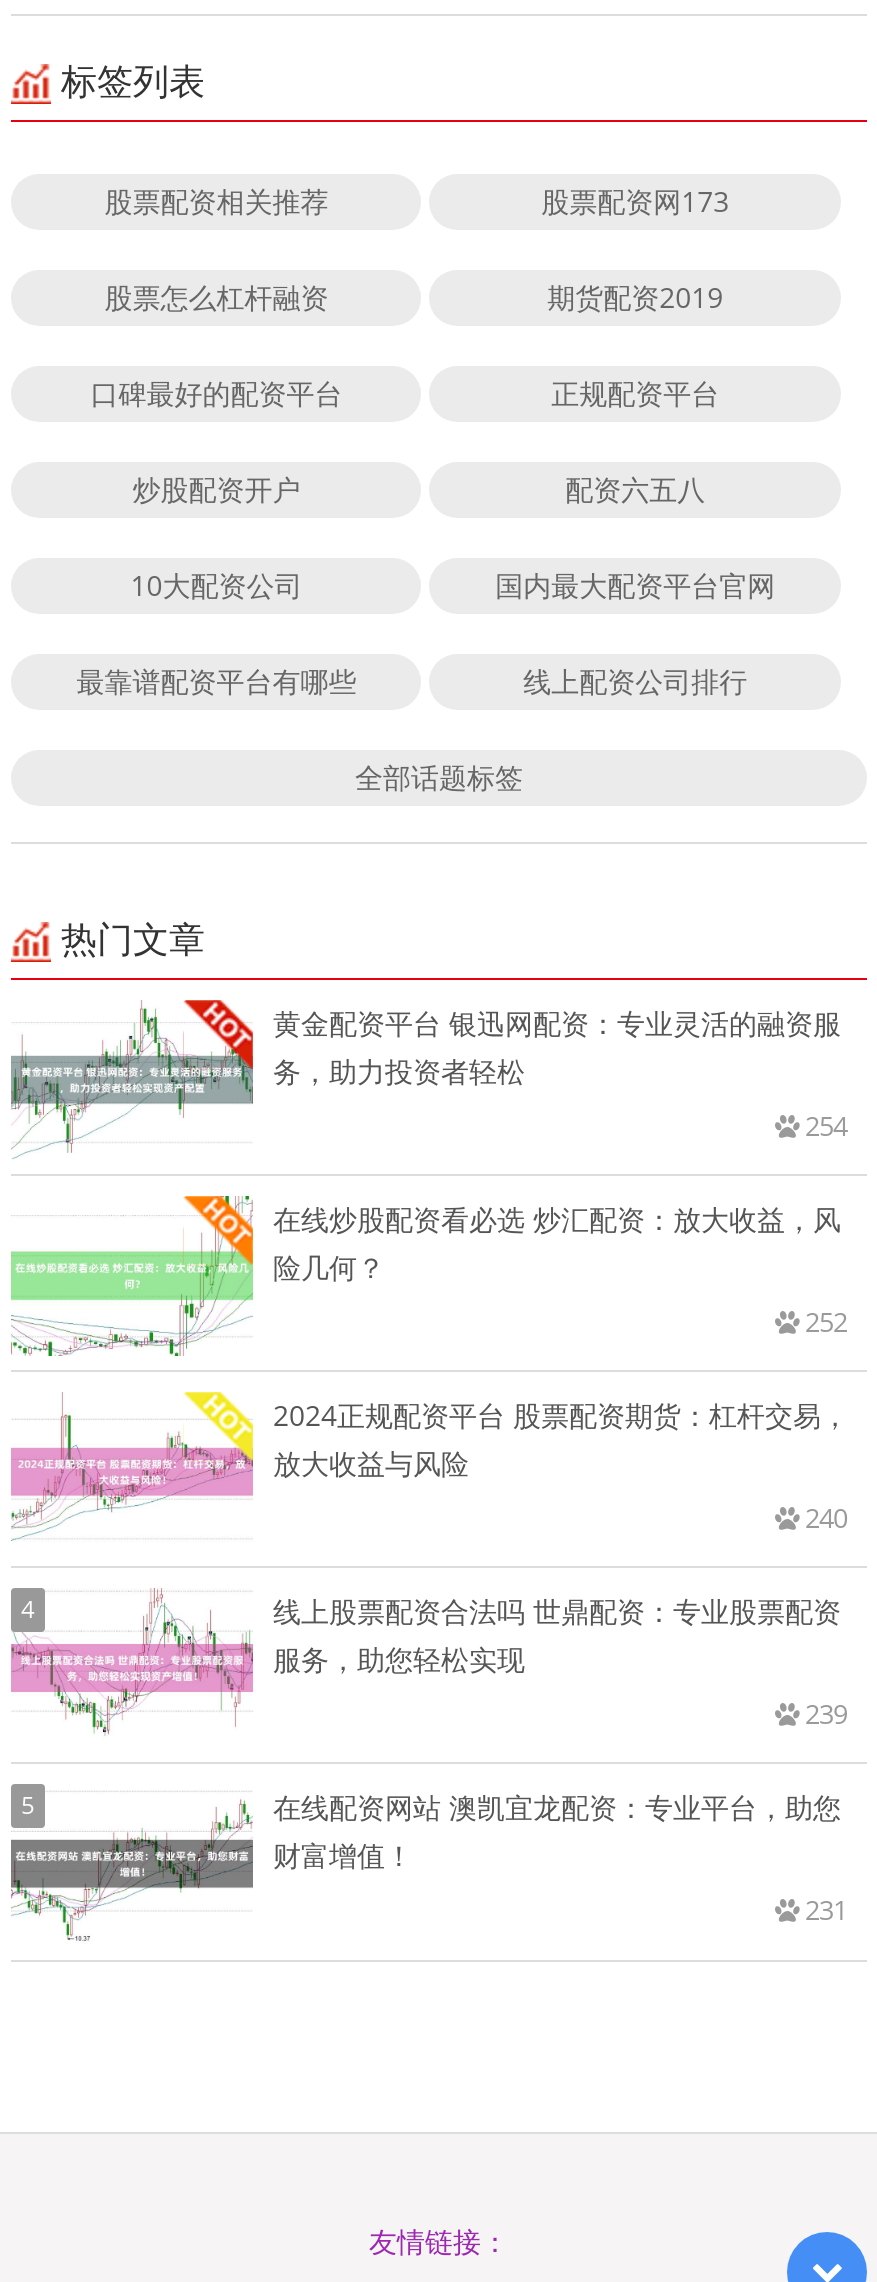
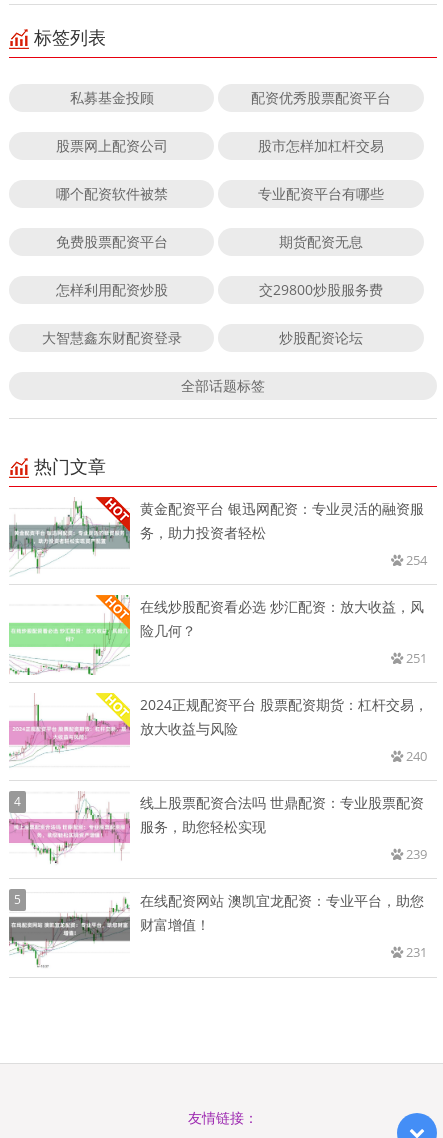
[104,182,729,220] 股票配资相关推荐 | 股票配资网173 -> [70,88,391,107] 私募基金投顾 | 配资优秀股票配资平台
[104,278,723,316] 股票怎么杠杆融资 | 期货配资2019 -> [56,136,384,155] 股票网上配资公司 | 股市怎样加杠杆交易
[90,374,719,412] 口碑最好的配资平台 | 正规配资平台 -> [56,184,384,203] 哪个配资软件被禁 | 专业配资平台有哪些
[132,470,705,508] 炒股配资开户 | 配资六五八 -> [56,232,363,251] 免费股票配资平台 | 期货配资无息
[130,566,775,604] 10大配资公司 | 国内最大配资平台官网 -> [56,280,383,299] 怎样利用配资炒股 | 交29800炒股服务费
[76,662,747,700] 最靠谱配资平台有哪些 | 线上配资公司排行 -> [42,328,363,347] 大智慧鑫东财配资登录 | 炒股配资论坛
[805,1304,847,1340] 252 -> [406,649,427,667] 251

